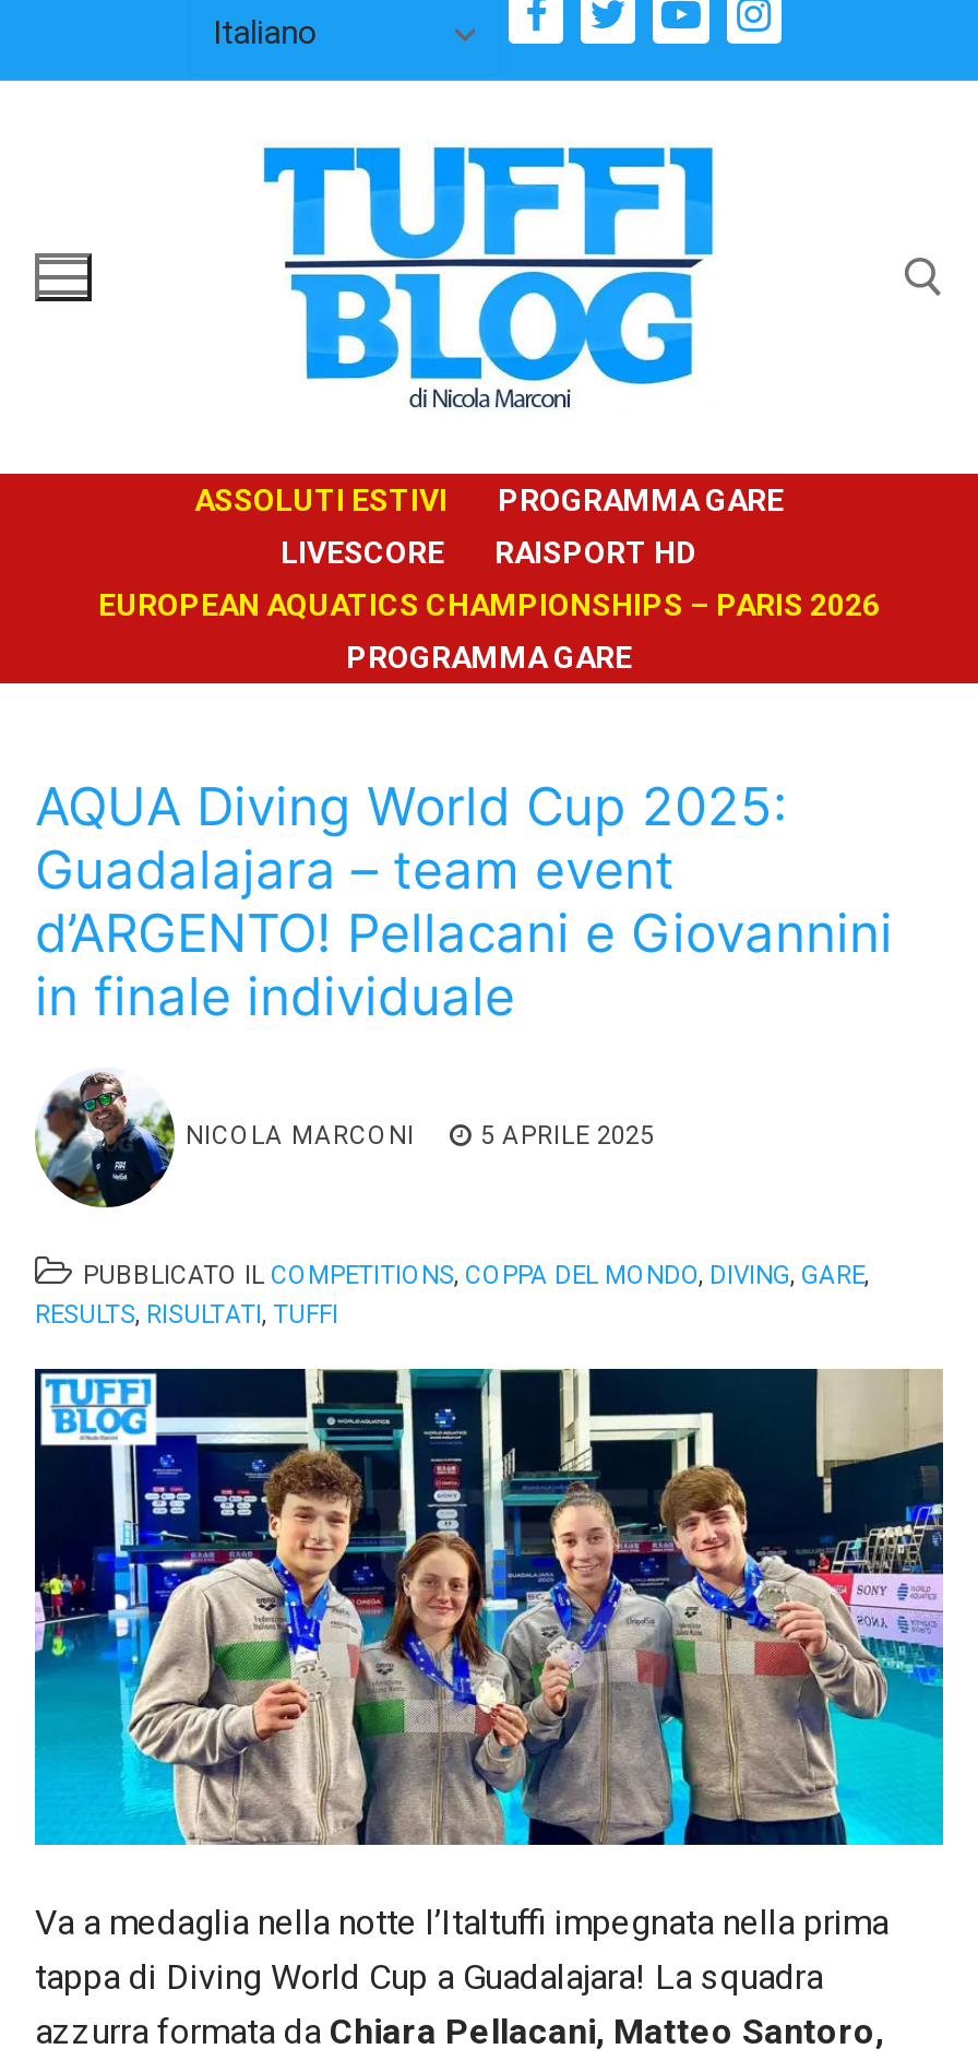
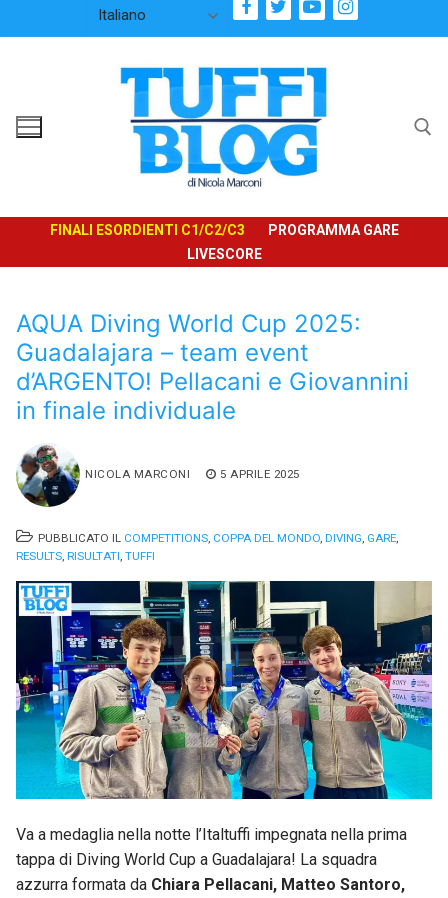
[194,483,448,517] ASSOLUTI ESTIVI -> [49,222,244,238] FINALI ESORDIENTI C1/C2/C3
[98,535,880,675] RAISPORT HD | EUROPEAN AQUATICS CHAMPIONSHIPS – PARIS 2026 | PROGRAMMA GARE -> none

